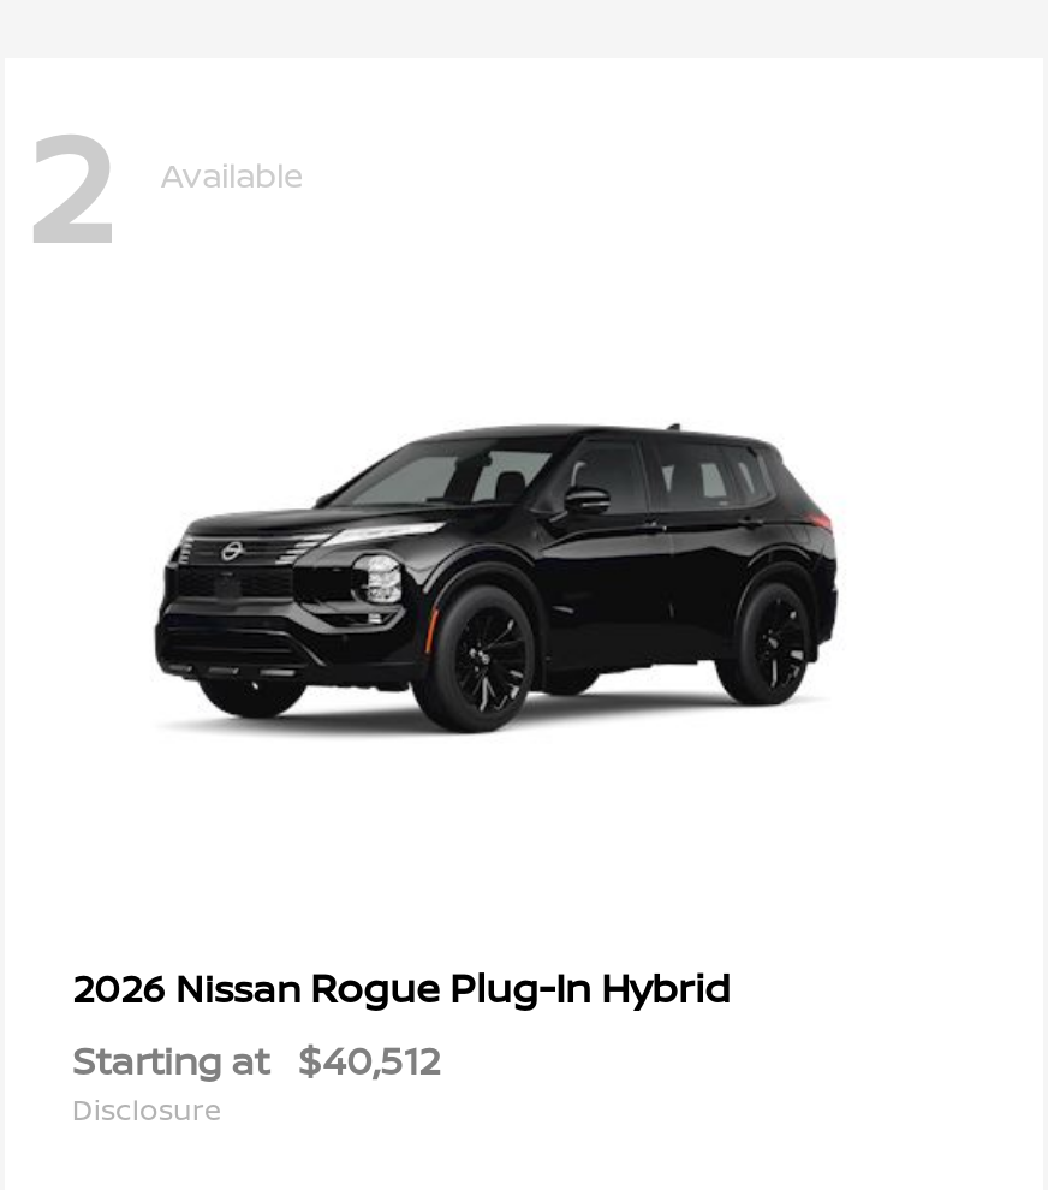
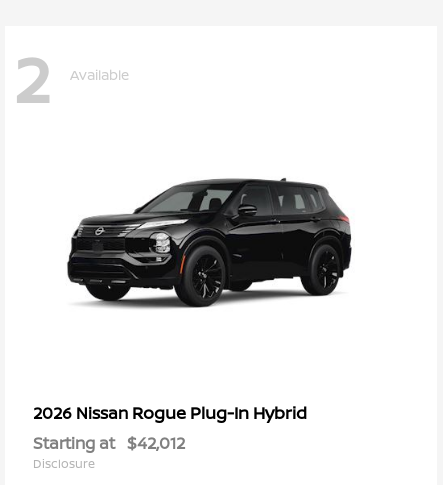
[72,1033,440,1086] Starting at $40,512 -> [33,432,185,454] Starting at $42,012

